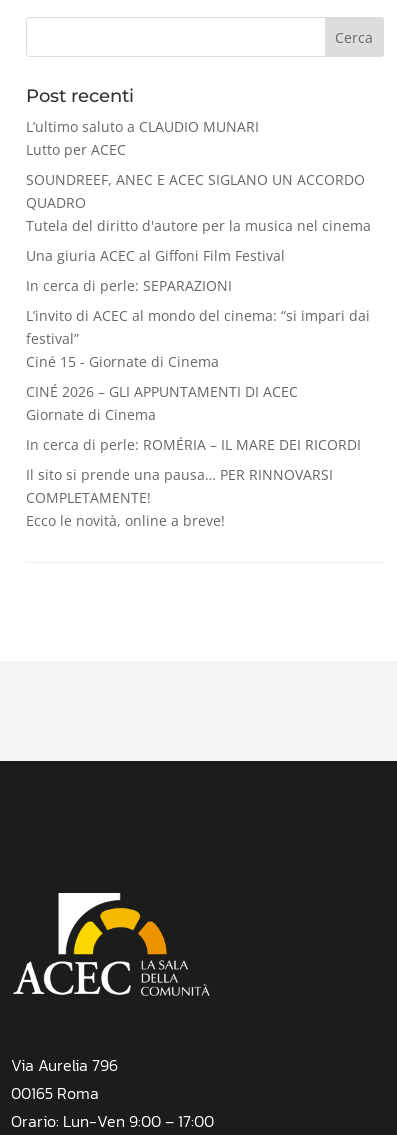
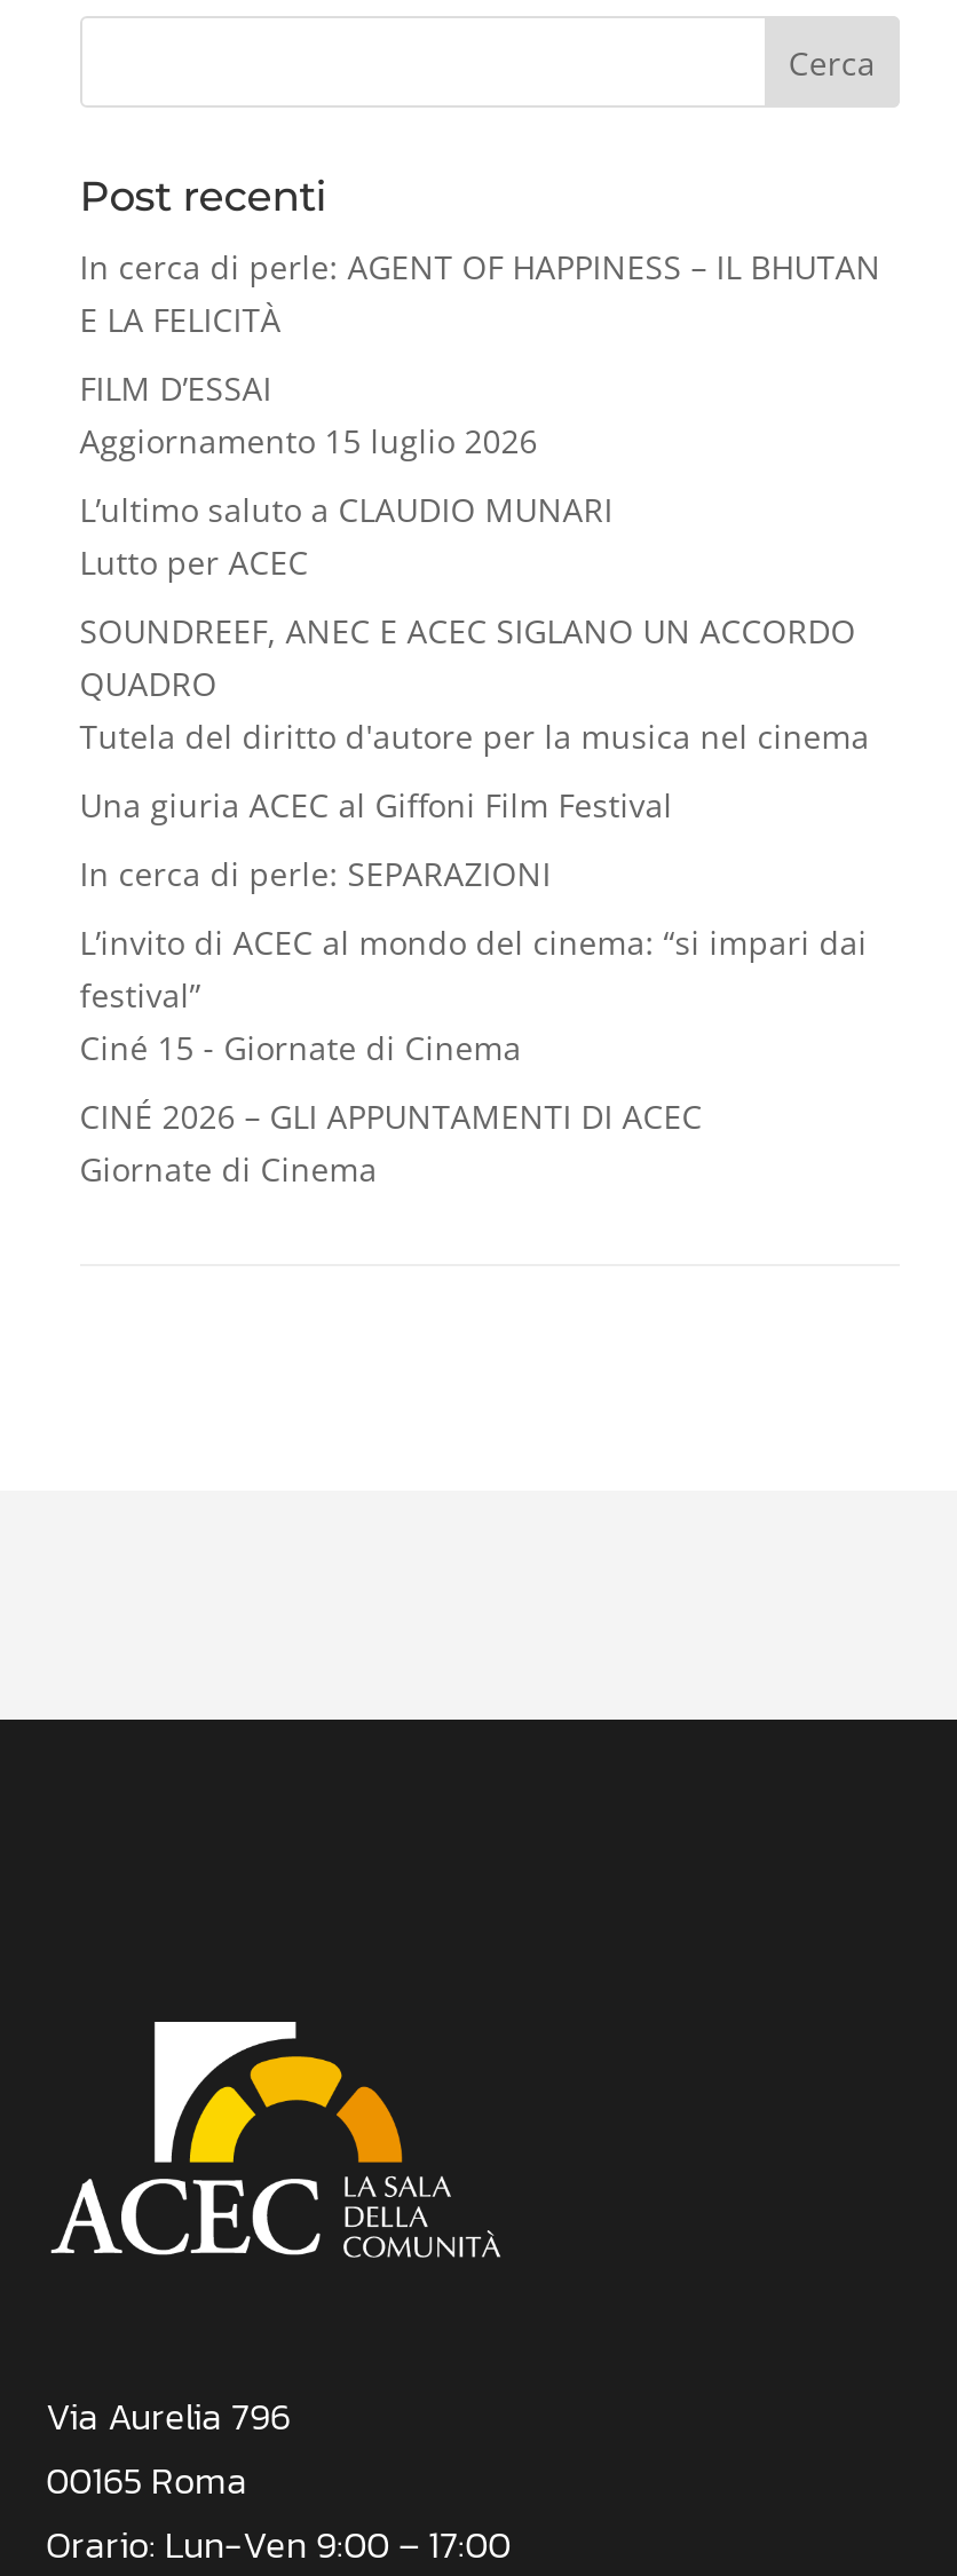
none -> [80,246,881,463] In cerca di perle: AGENT OF HAPPINESS – IL BHUTAN | E LA FELICITÀ | FILM D’ESSAI | Aggiornamento 15 luglio 2026
moved [26,117,371,424] -> [80,488,870,1191]: L’ultimo saluto a CLAUDIO MUNARI | Lutto per ACEC | SOUNDREEF, ANEC E ACEC SIGLANO UN ACCORDO | ... | CINÉ 2026 – GLI APPUNTAMENTI DI ACEC | Giornate di Cinema
[26,435,361,530] In cerca di perle: ROMÉRIA – IL MARE DEI RICORDI | Il sito si prende una pausa… PER RINNOVARSI | COMPLETAMENTE! | Ecco le novità, online a breve! -> none

